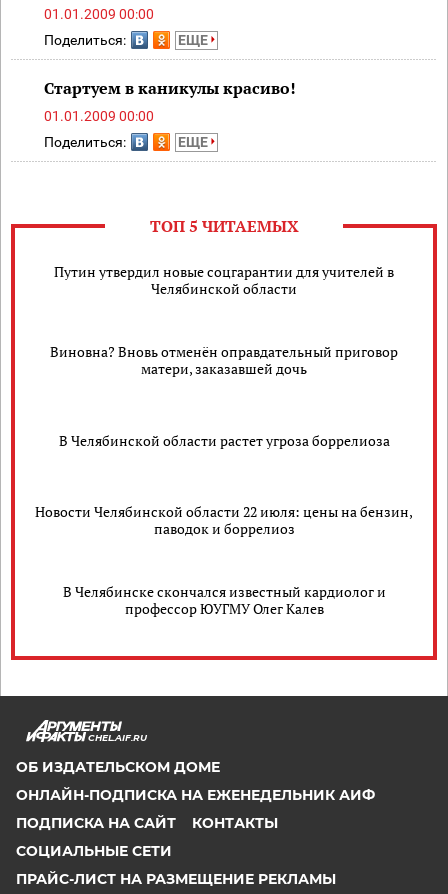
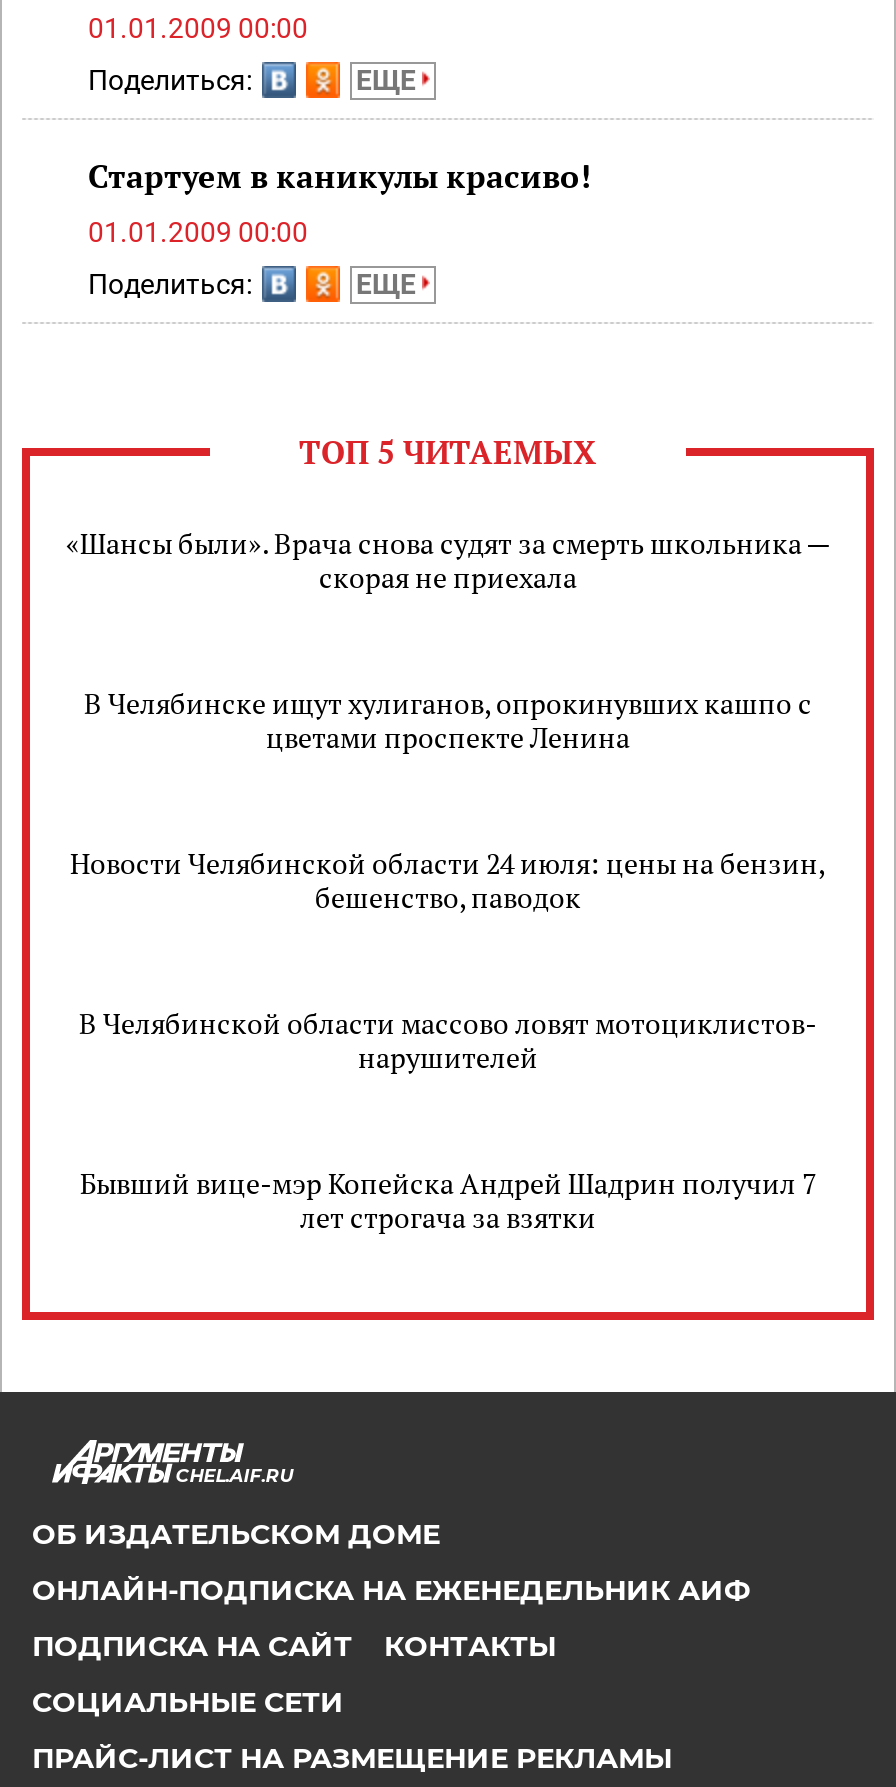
[54,262,394,298] Путин утвердил новые соцгарантии для учителей в | Челябинской области -> [66,524,830,596] «Шансы были». Врача снова судят за смерть школьника — | скорая не приехала
[50,342,398,378] Виновна? Вновь отменён оправдательный приговор | матери, заказавшей дочь -> [84,684,812,756] В Челябинске ищут хулиганов, опрокинувших кашпо с | цветами проспекте Ленина
[58,430,389,449] В Челябинской области растет угроза боррелиоза -> [70,844,826,916] Новости Челябинской области 24 июля: цены на бензин, | бешенство, паводок
[35,502,413,538] Новости Челябинской области 22 июля: цены на бензин, | паводок и боррелиоз -> [79,1004,817,1076] В Челябинской области массово ловят мотоциклистов- | нарушителей
[62,582,385,618] В Челябинске скончался известный кардиолог и | профессор ЮУГМУ Олег Калев -> [80,1164,816,1236] Бывший вице-мэр Копейска Андрей Шадрин получил 7 | лет строгача за взятки

